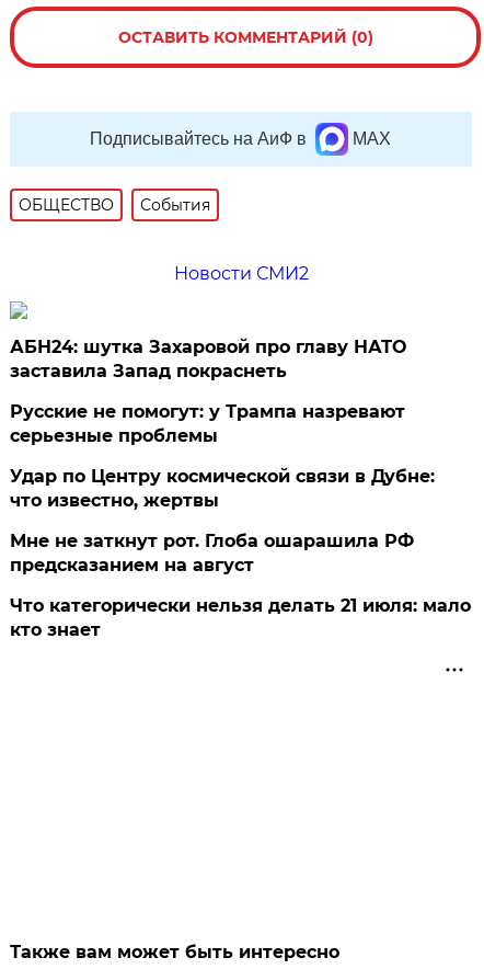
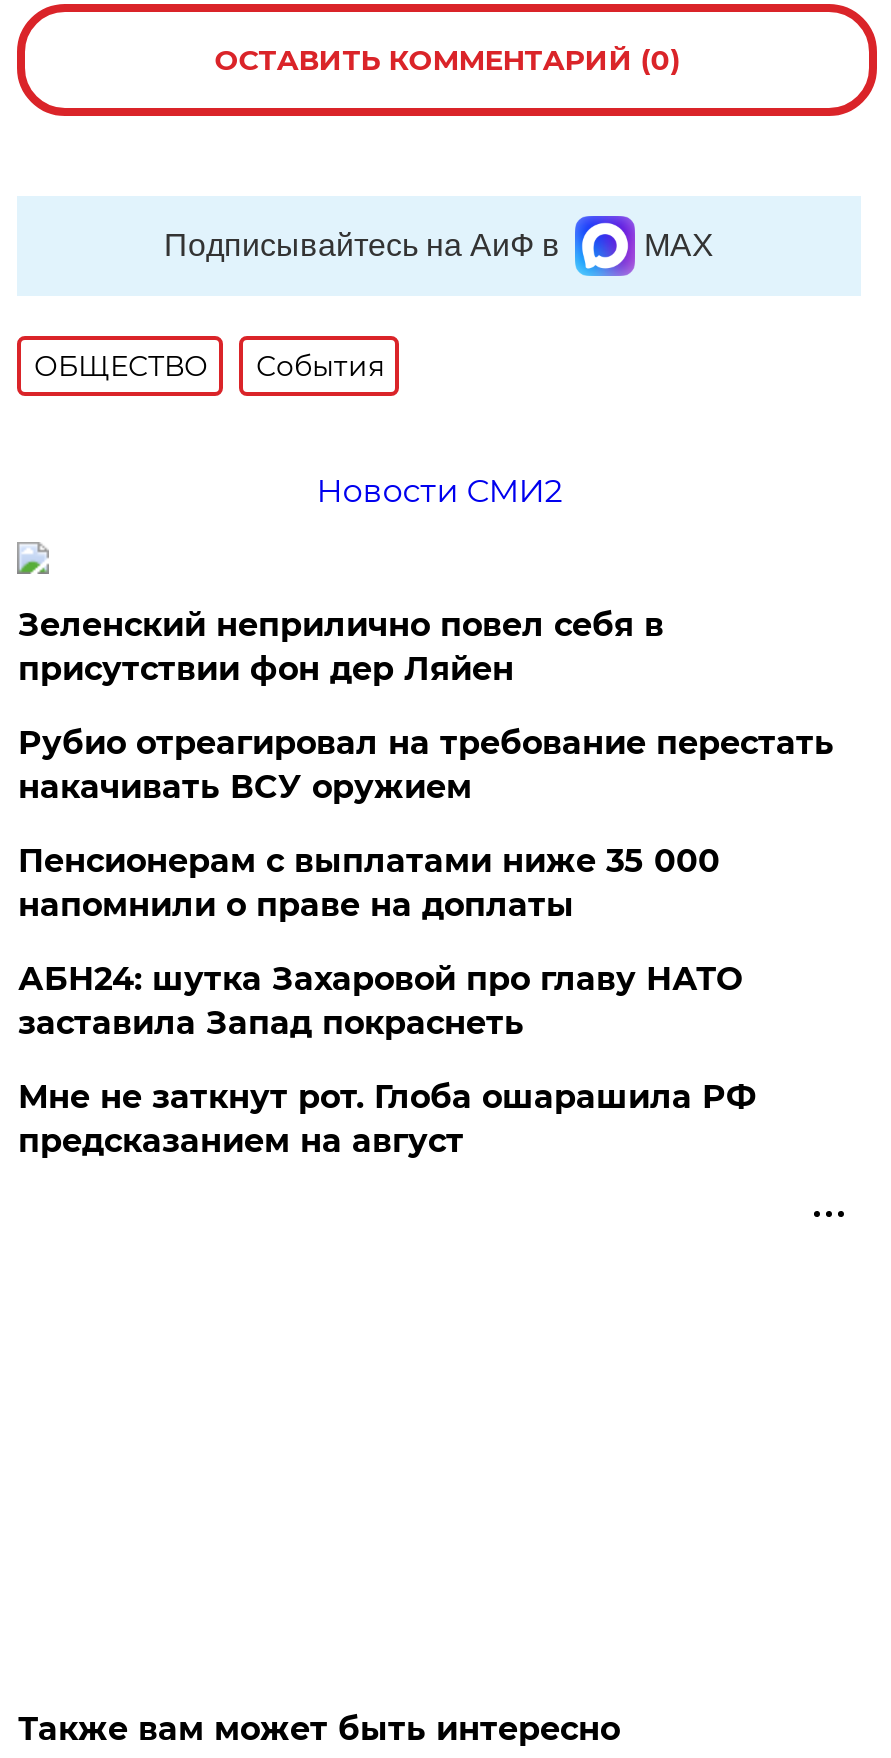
none -> [18,606,834,924] Зеленский неприлично повел cебя в | присутствии фон дер Ляйен | Рубио отреагировал на требование перестать | накачивать ВСУ оружием | Пенсионерам с выплатами ниже 35 000 | напомнили о праве на доплаты
moved [10,337,407,381] -> [18,960,742,1042]: АБН24: шутка Захаровой про главу НАТО | заставила Запад покраснеть
[10,401,435,511] Русские не помогут: у Трампа назревают | серьезные проблемы | Удар по Центру космической связи в Дубне: | что известно, жертвы -> none
moved [10,531,414,575] -> [18,1078,756,1160]: Мне не заткнут рот. Глоба ошарашила РФ | предсказанием на август
[10,595,471,640] Что категорически нельзя делать 21 июля: мало | кто знает -> none

